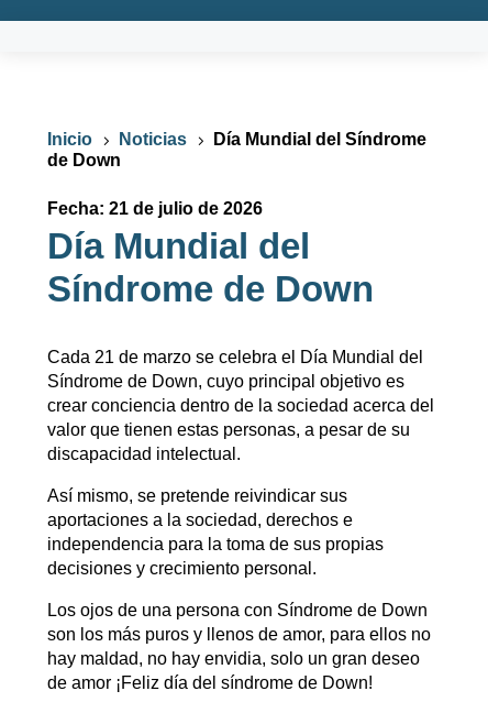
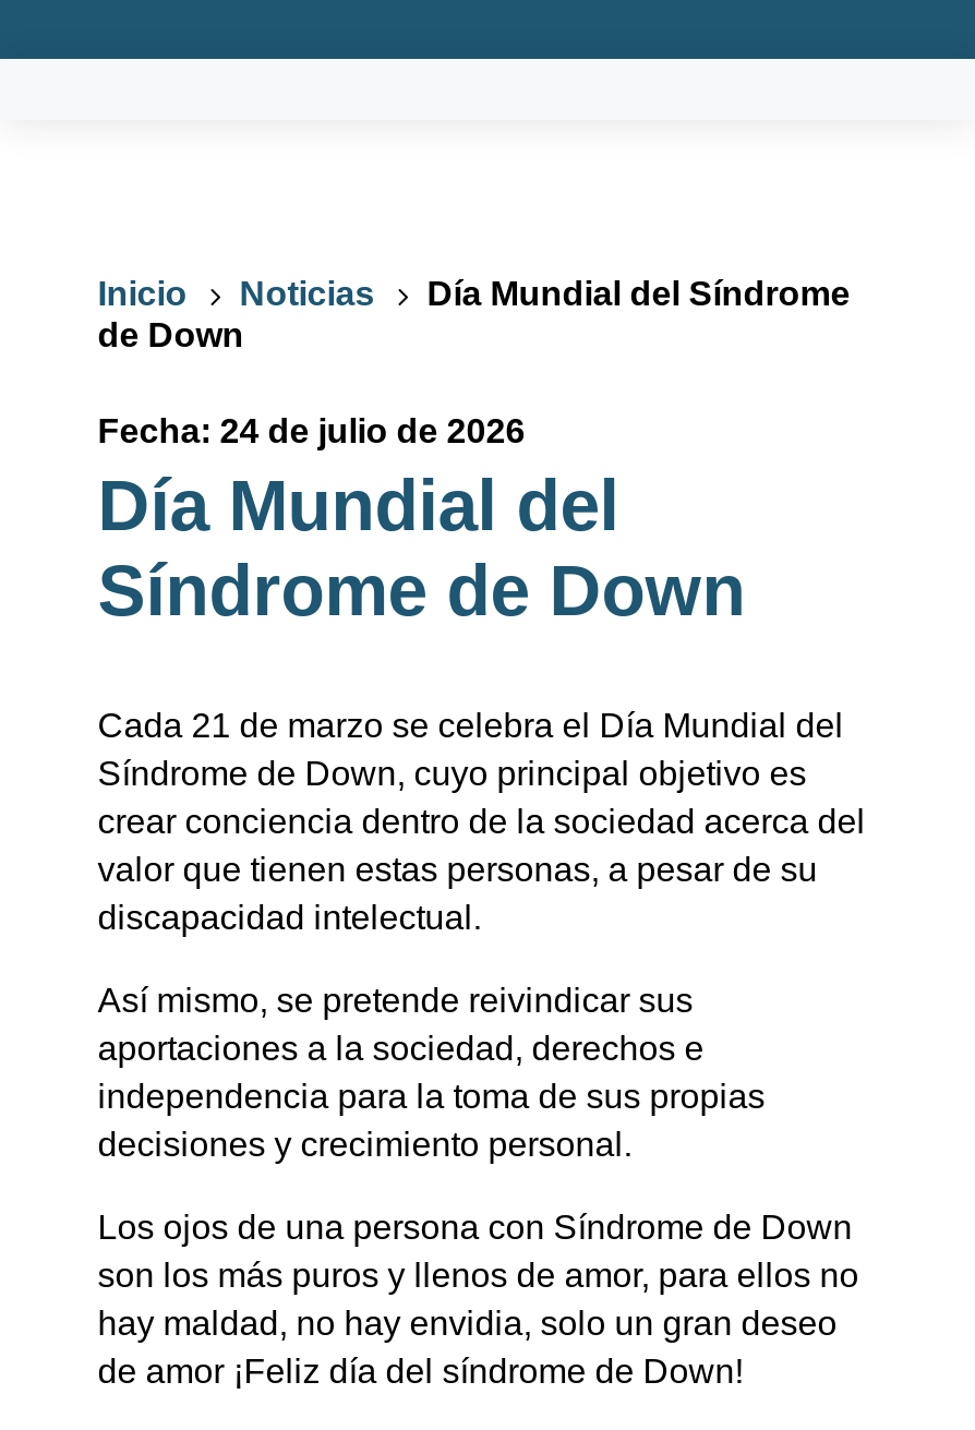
[47,199,262,218] Fecha: 21 de julio de 2026 -> [98,412,525,449] Fecha: 24 de julio de 2026

